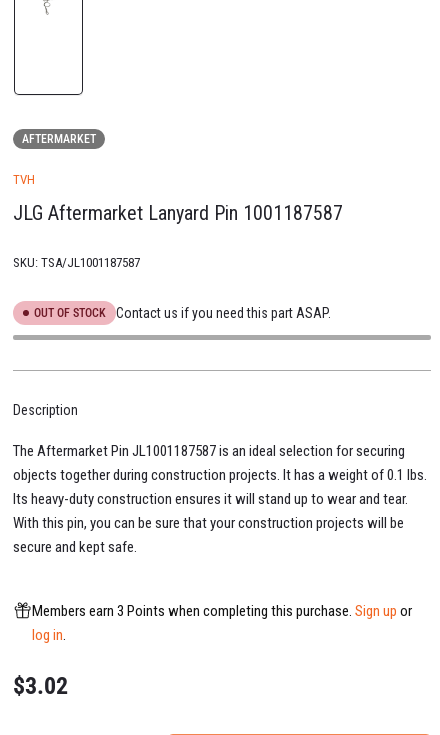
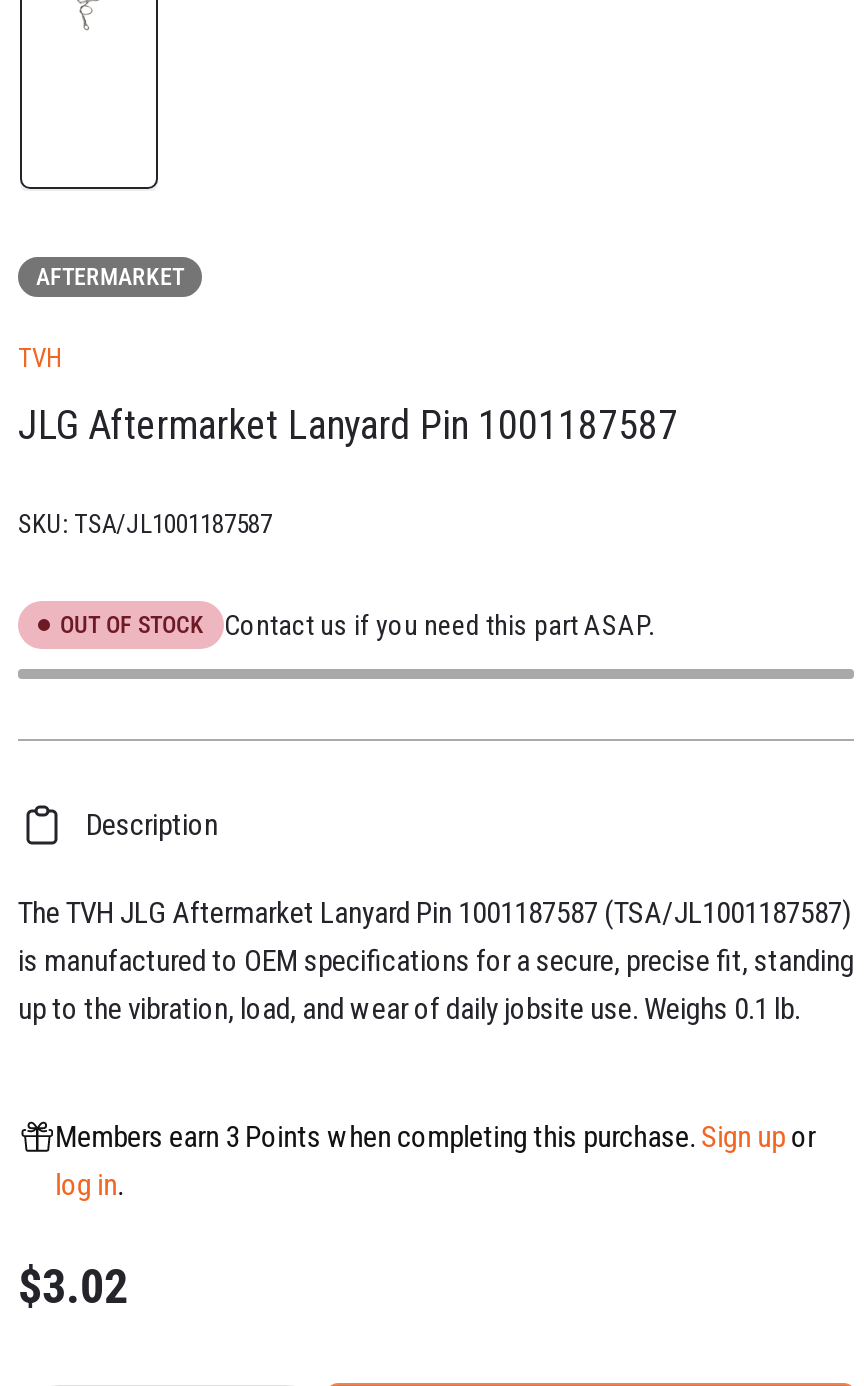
[13,442,427,556] The Aftermarket Pin JL1001187587 is an ideal selection for securing | objects together during construction projects. It has a weight of 0.1 lbs. | Its heavy-duty construction ensures it will stand up to wear and tear. | With this pin, you can be sure that your construction projects will be | secure and kept safe. -> [18,895,854,1027] The TVH JLG Aftermarket Lanyard Pin 1001187587 (TSA/JL1001187587) | is manufactured to OEM specifications for a secure, precise fit, standing | up to the vibration, load, and wear of daily jobsite use. Weighs 0.1 lb.

